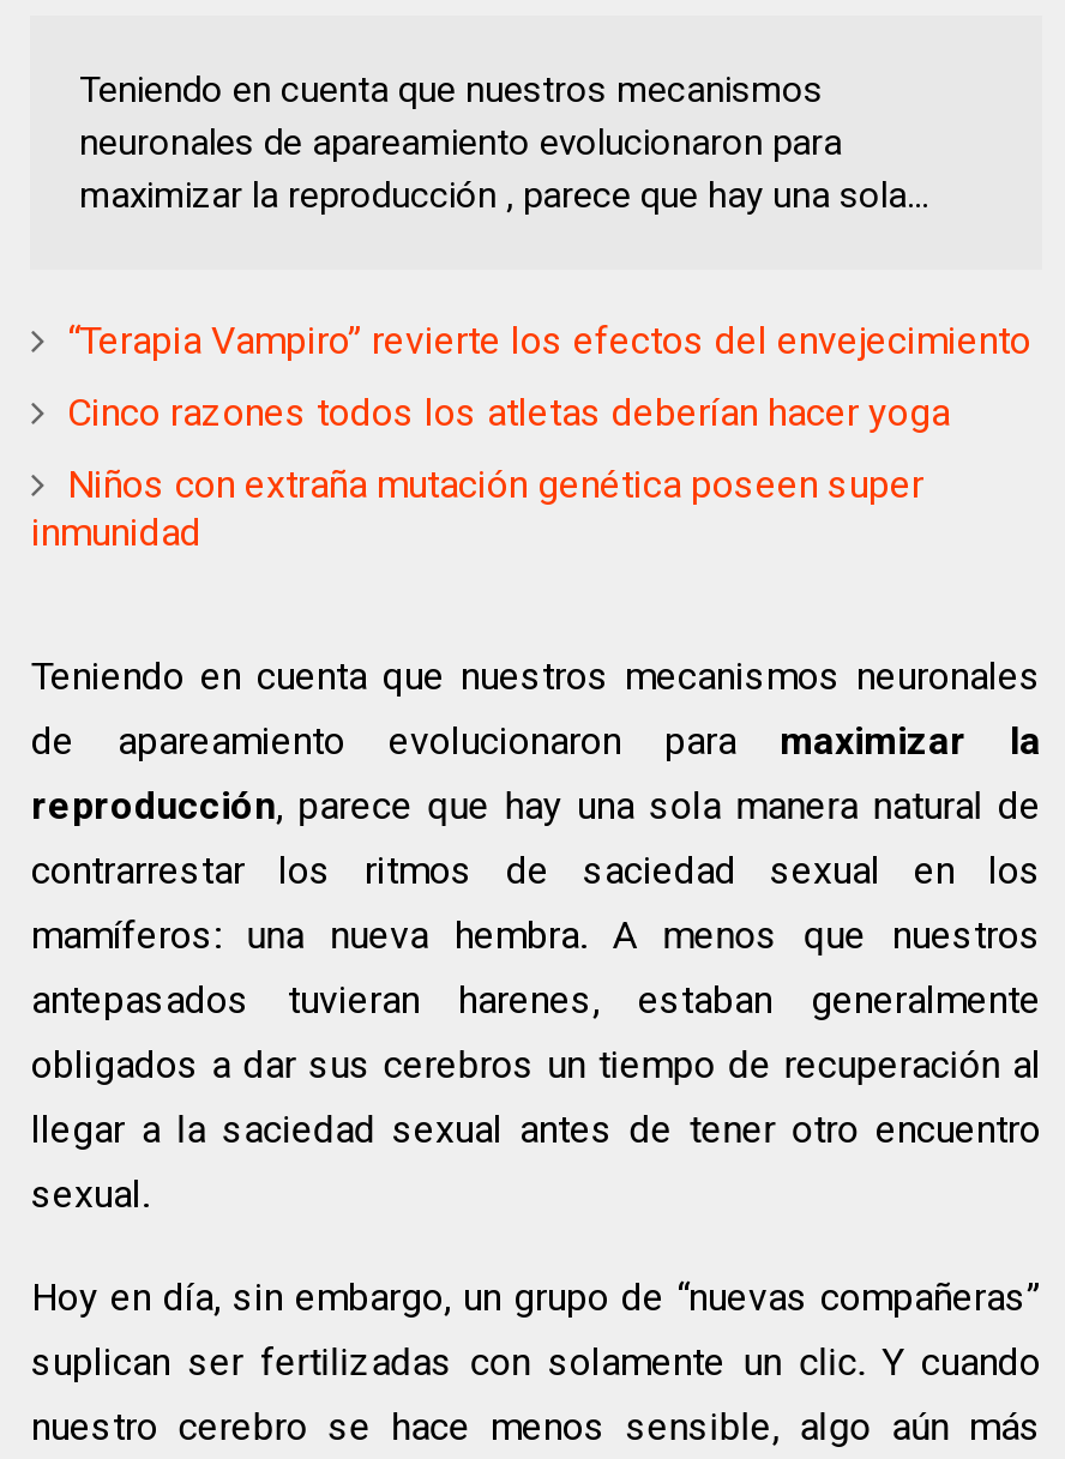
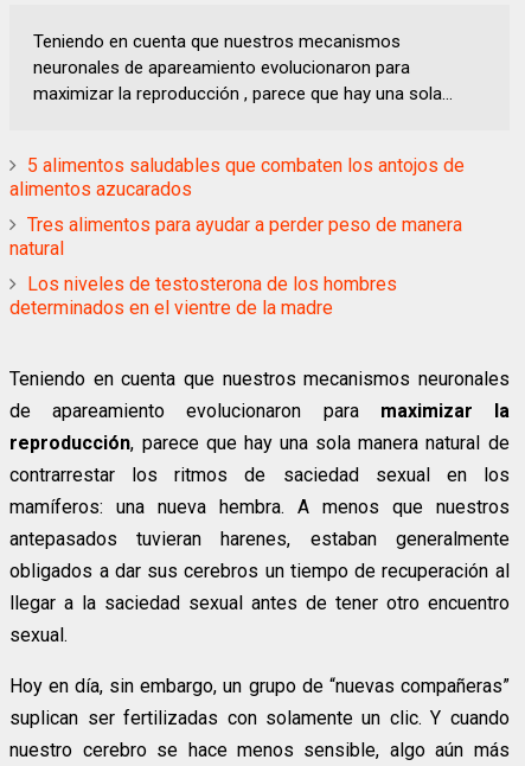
[67,317,1031,362] “Terapia Vampiro” revierte los efectos del envejecimiento -> [10,154,465,200] 5 alimentos saludables que combaten los antojos de | alimentos azucarados
[67,389,950,434] Cinco razones todos los atletas deberían hacer yoga -> [10,213,463,259] Tres alimentos para ayudar a perder peso de manera | natural
[31,461,923,554] Niños con extraña mutación genética poseen super | inmunidad -> [10,272,397,318] Los niveles de testosterona de los hombres | determinados en el vientre de la madre

